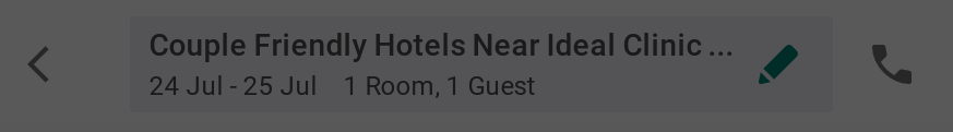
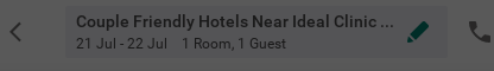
[149,71,536,101] 24 Jul - 25 Jul 1 Room, 1 Guest -> [76,35,286,52] 21 Jul - 22 Jul 1 Room, 1 Guest

